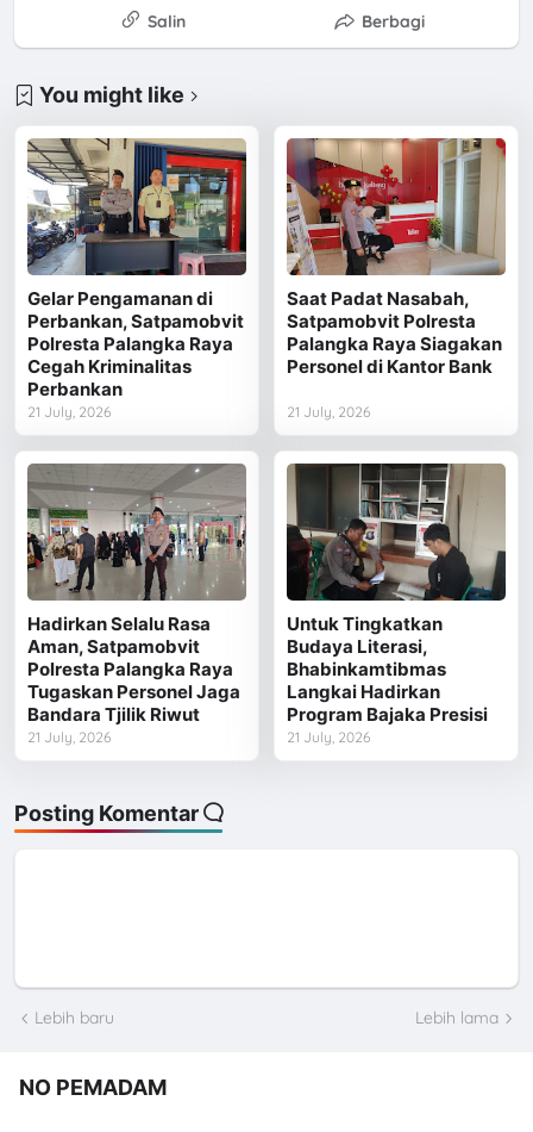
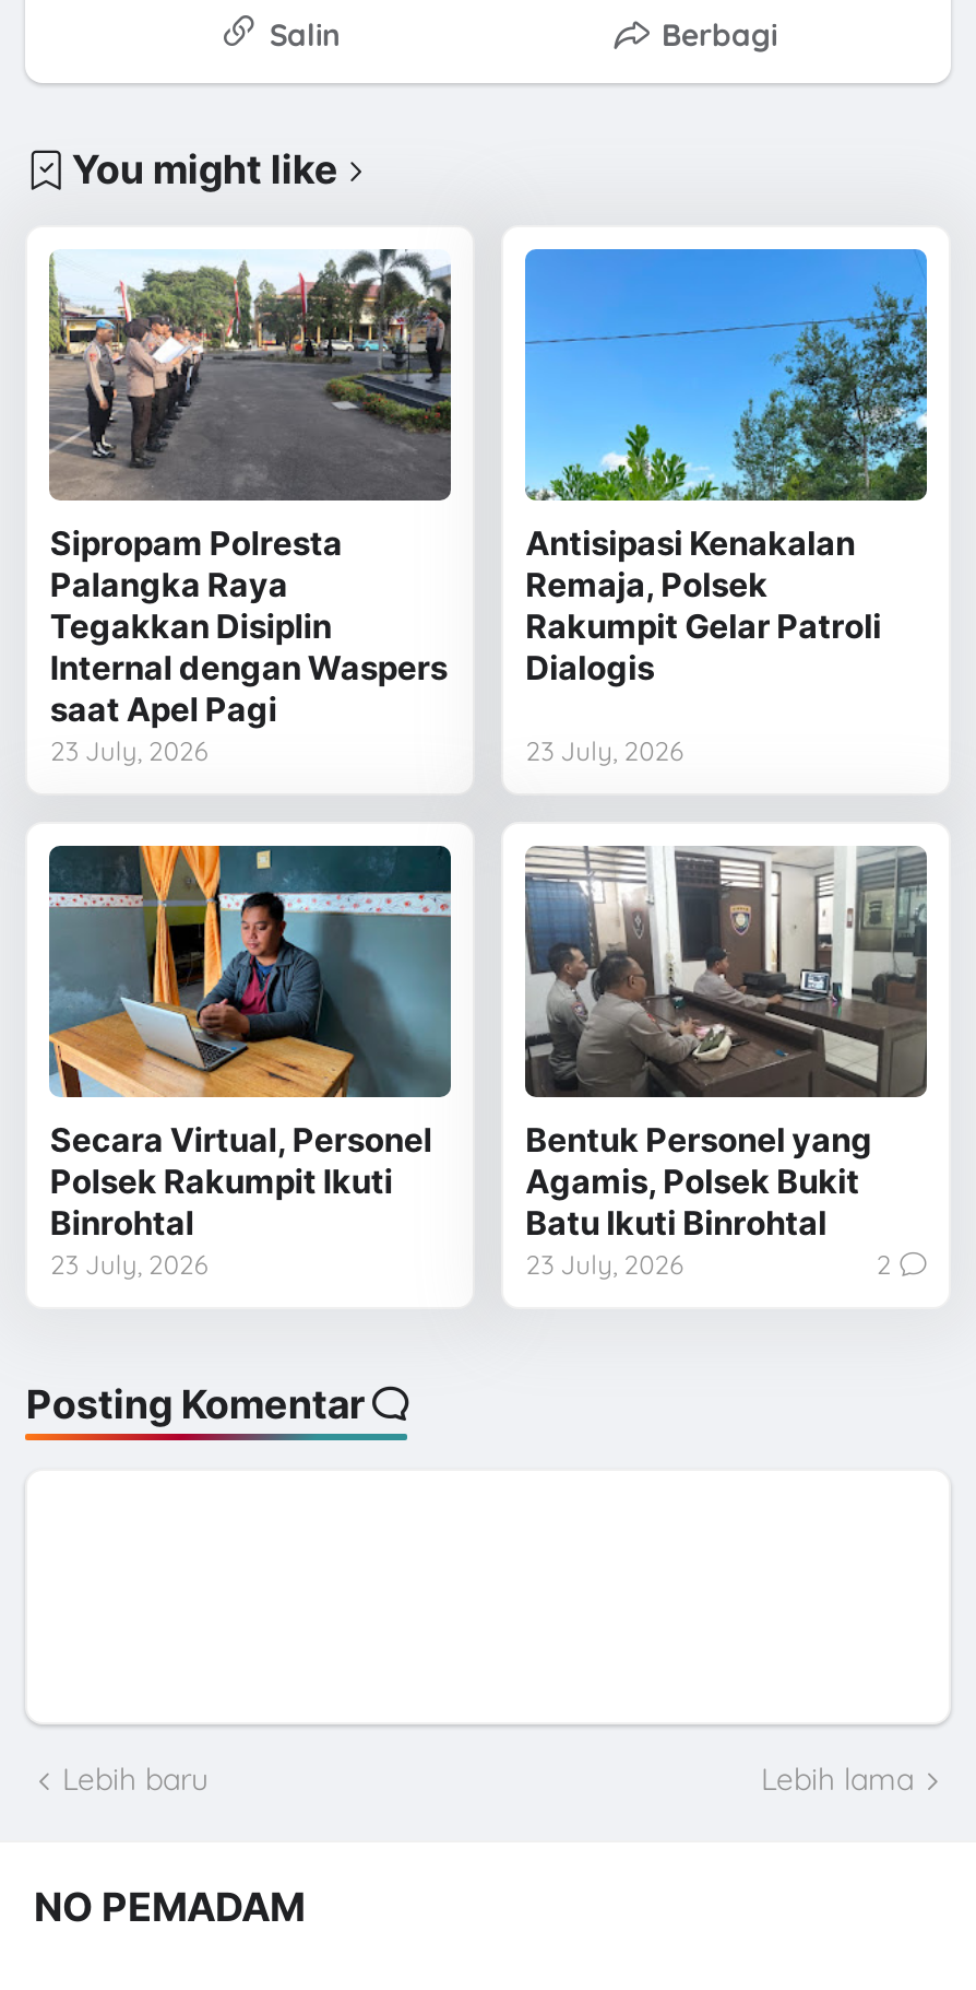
[27,137,247,421] [image] | Gelar Pengamanan di | Perbankan, Satpamobvit | Polresta Palangka Raya | Cegah Kriminalitas | Perbankan | 21 July, 2026 -> [49,249,453,767] [image] | Sipropam Polresta | Palangka Raya | Tegakkan Disiplin | Internal dengan Waspers | saat Apel Pagi | 23 July, 2026
[286,137,507,378] [image] | Saat Padat Nasabah, | Satpamobvit Polresta | Palangka Raya Siagakan | Personel di Kantor Bank -> [523,247,929,688] [image] | Antisipasi Kenakalan | Remaja, Polsek | Rakumpit Gelar Patroli | Dialogis
[287,403,370,421] 21 July, 2026 -> [526,734,683,767] 23 July, 2026
[26,462,246,746] [image] | Hadirkan Selalu Rasa | Aman, Satpamobvit | Polresta Palangka Raya | Tugaskan Personel Jaga | Bandara Tjilik Riwut | 21 July, 2026 -> [49,844,451,1281] [image] | Secara Virtual, Personel | Polsek Rakumpit Ikuti | Binrohtal | 23 July, 2026
[286,462,506,746] [image] | Untuk Tingkatkan | Budaya Literasi, | Bhabinkamtibmas | Langkai Hadirkan | Program Bajaka Presisi | 21 July, 2026 -> [525,844,927,1281] [image] | Bentuk Personel yang | Agamis, Polsek Bukit | Batu Ikuti Binrohtal | 23 July, 2026 | 2

